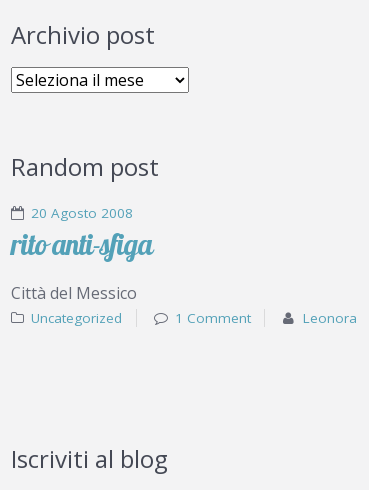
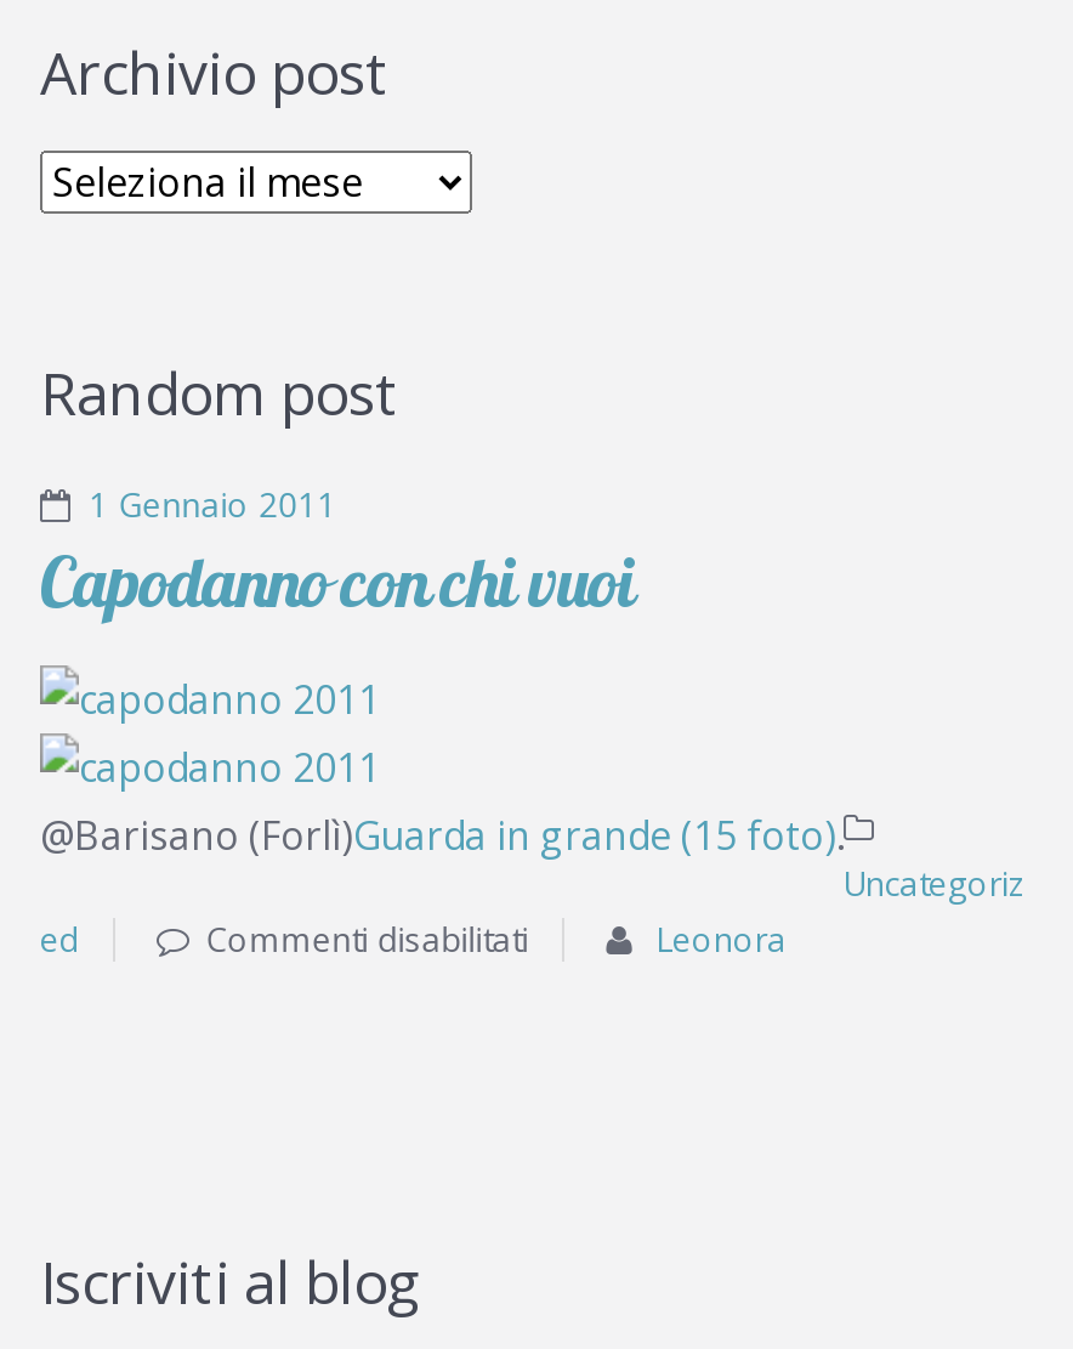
[11,204,152,262] 20 Agosto 2008 | rito anti-sfiga -> [40,484,635,625] 1 Gennaio 2011 | Capodanno con chi vuoi
[11,282,250,327] Città del Messico | Uncategorized | 1 Comment -> [40,809,1026,962] @Barisano (Forlì)Guarda in grande (15 foto). | Uncategoriz | ed | Commenti disabilitati

